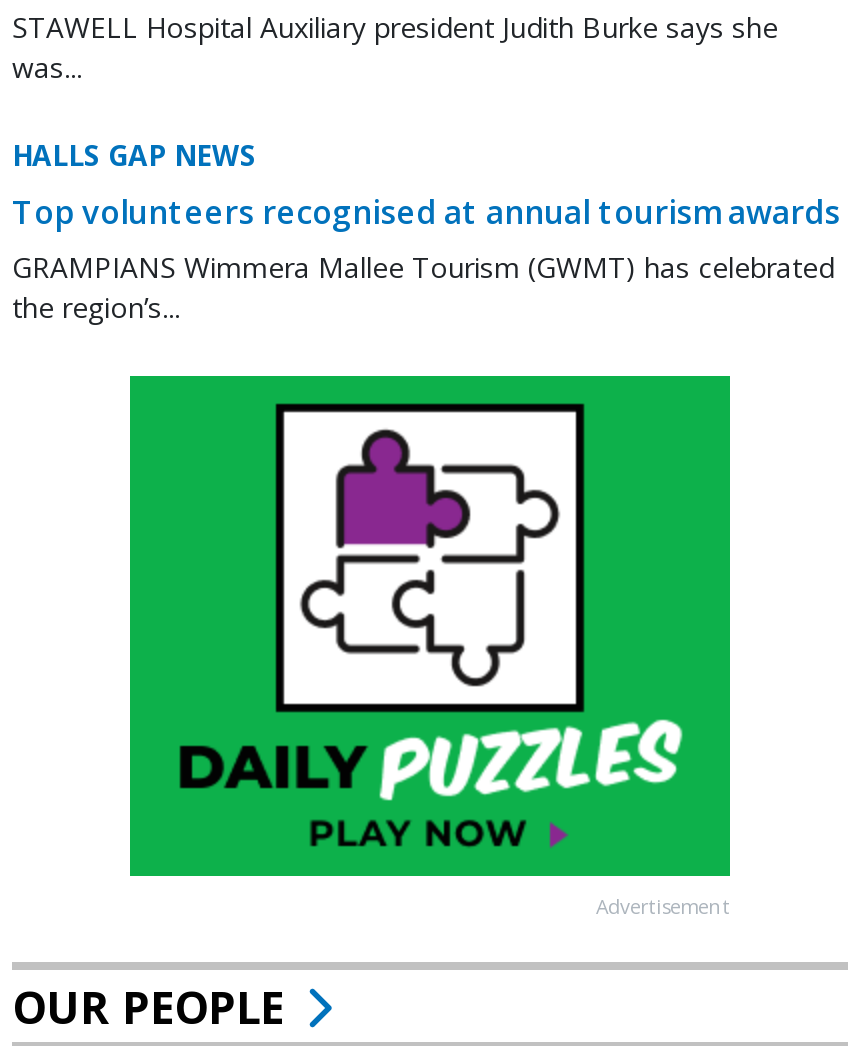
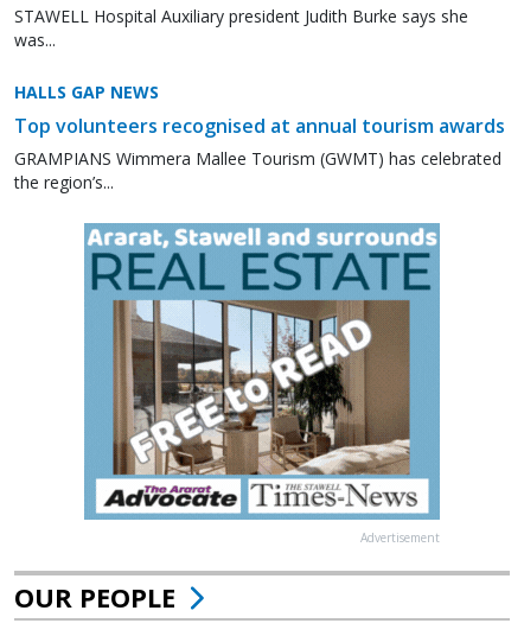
[128,374,732,878] [image] -> [83,223,440,521] [image]

